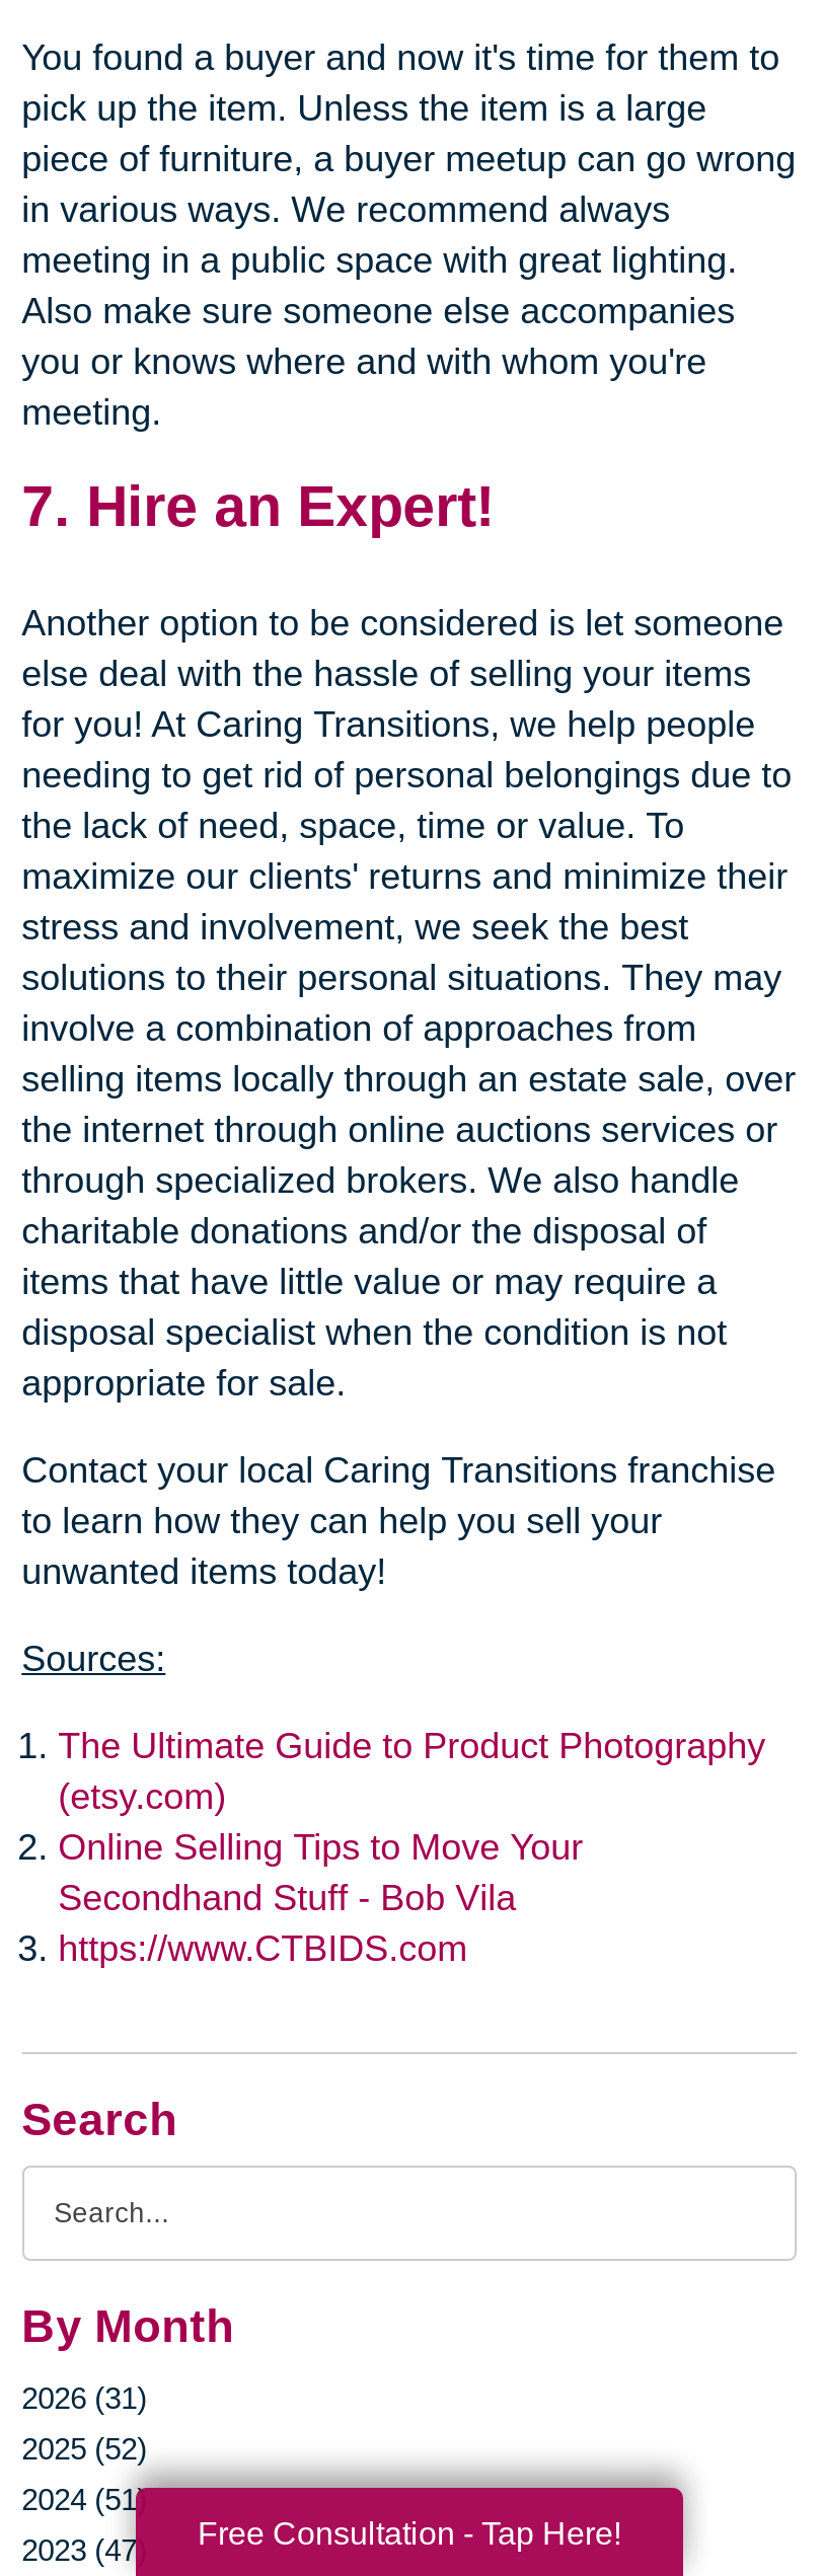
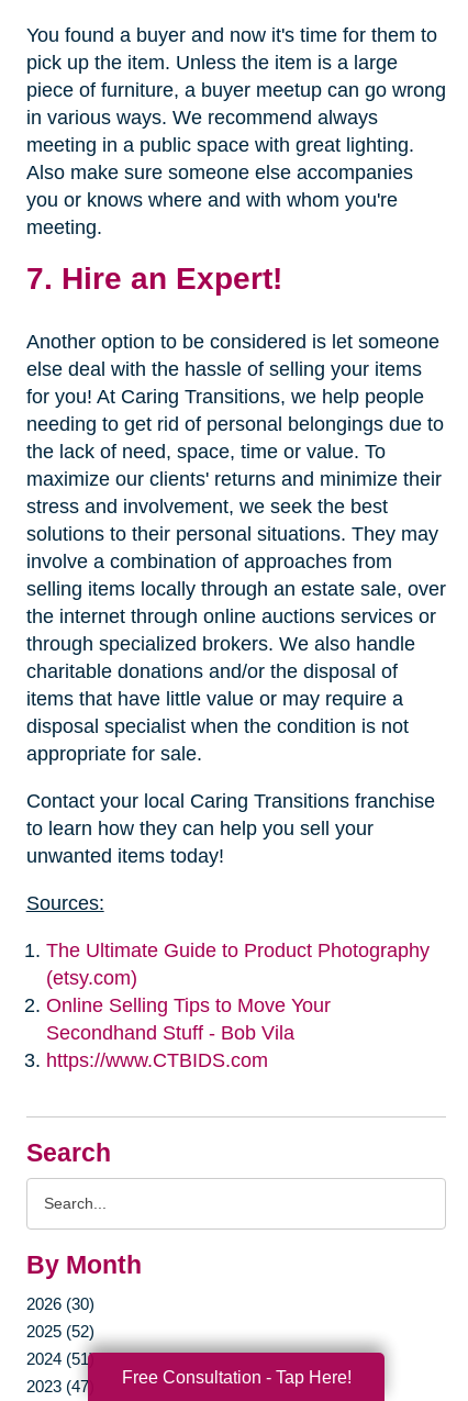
[22,2380,147,2415] 2026 (31) -> [26,1294,94,1313] 2026 (30)

